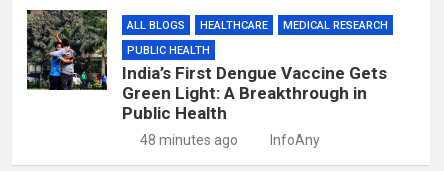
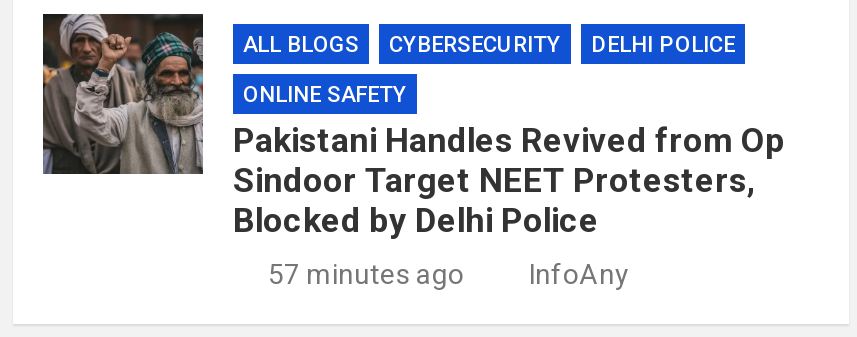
[26,9,387,148] [image] | PUBLIC HEALTH | India’s First Dengue Vaccine Gets | Green Light: A Breakthrough in | Public Health | 48 minutes ago -> [41,12,785,290] [image] | ONLINE SAFETY | Pakistani Handles Revived from Op | Sindoor Target NEET Protesters, | Blocked by Delhi Police | 57 minutes ago
[200,19,388,32] HEALTHCARE | MEDICAL RESEARCH -> [389,32,735,58] CYBERSECURITY | DELHI POLICE

